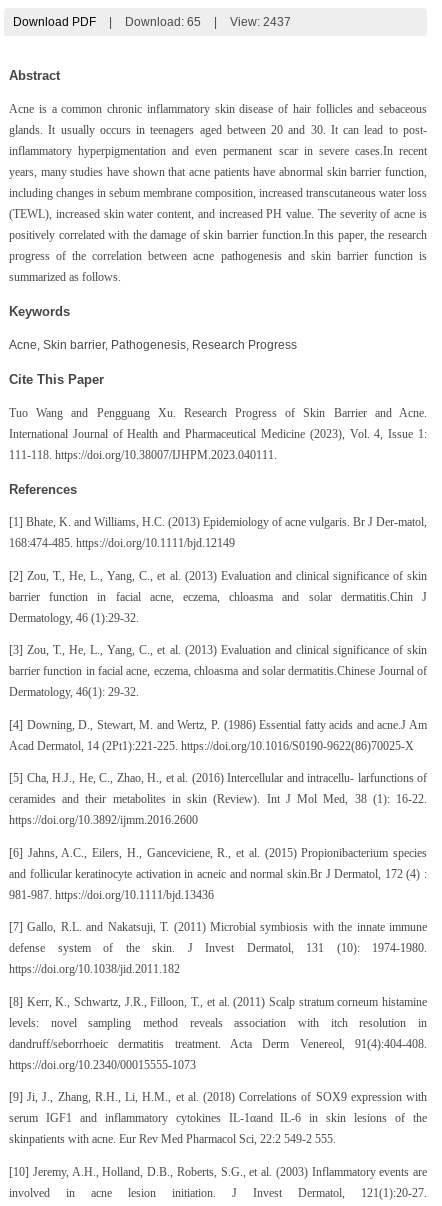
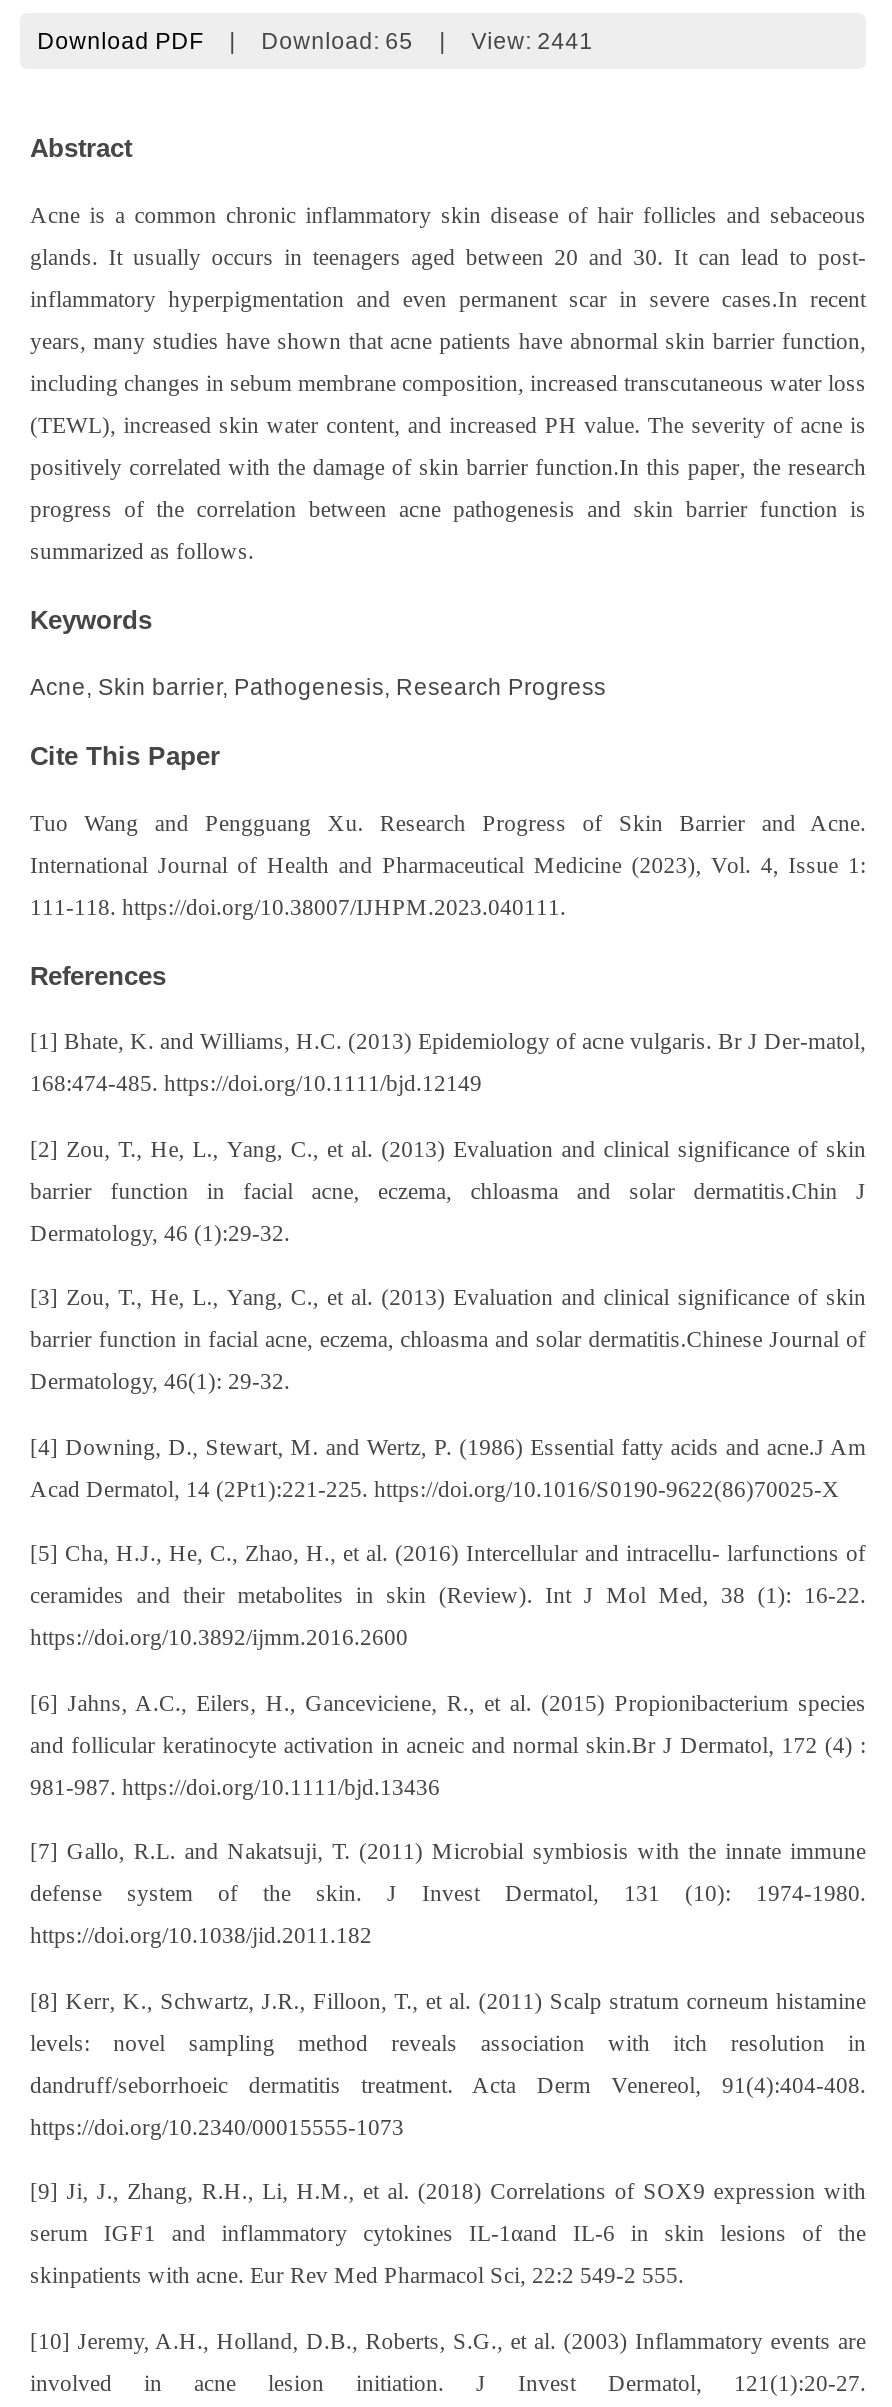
[230,15,291,27] View: 2437 -> [471,28,593,52] View: 2441

